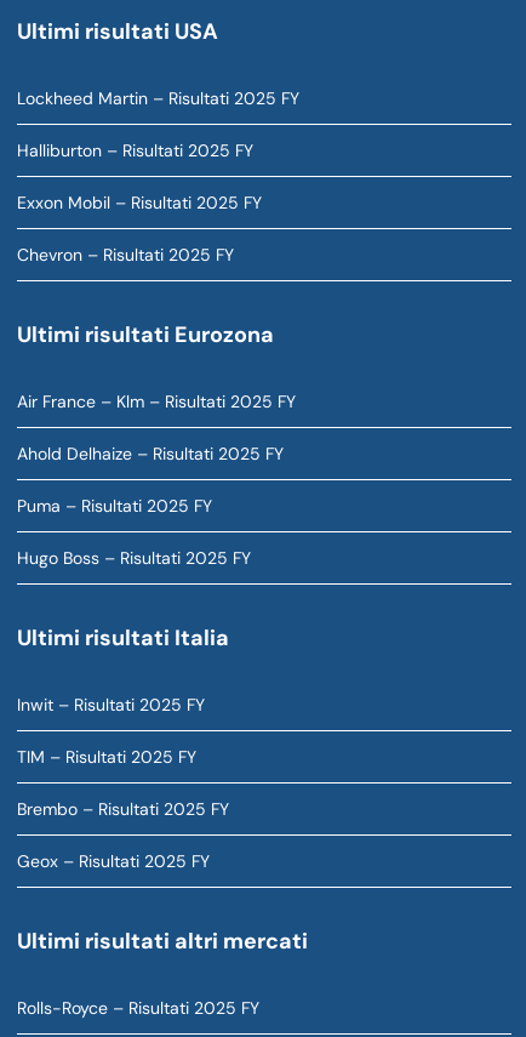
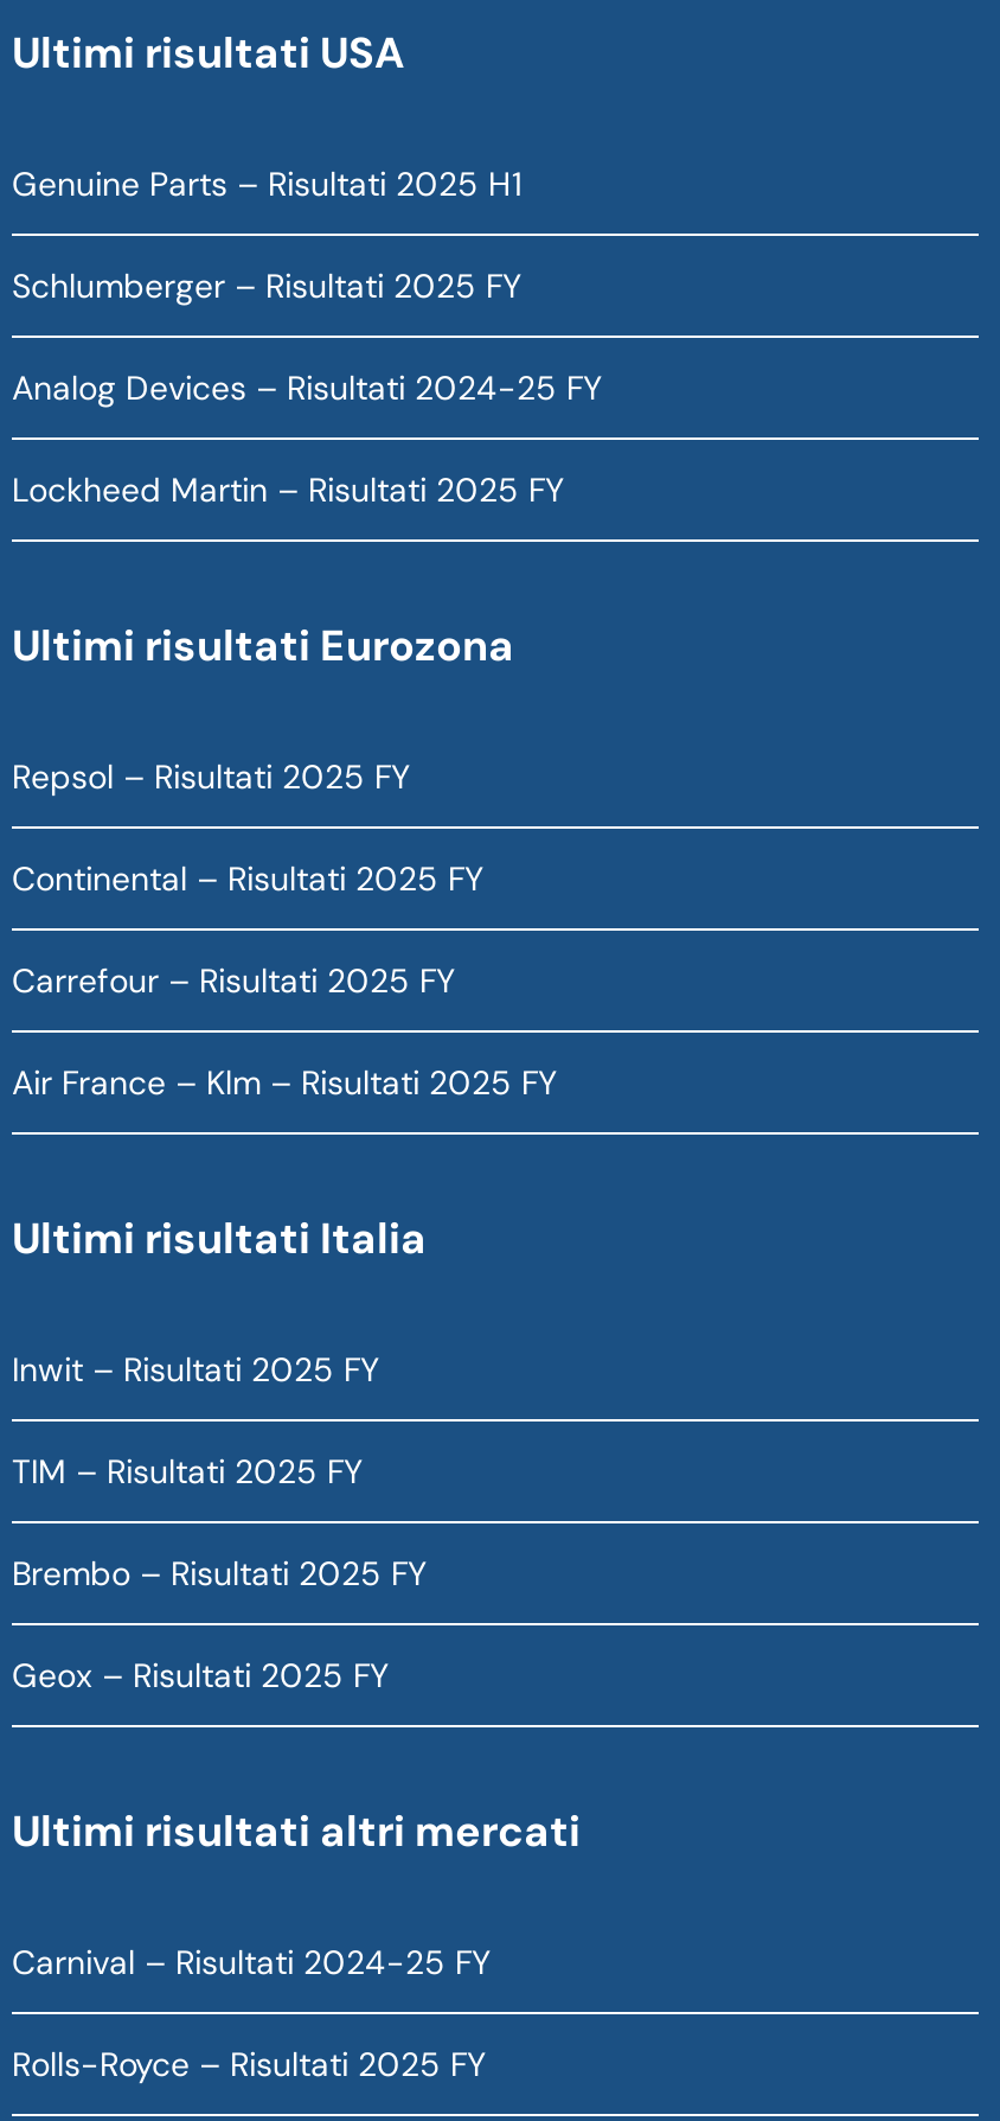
none -> [12,164,602,410] Genuine Parts – Risultati 2025 H1 | Schlumberger – Risultati 2025 FY | Analog Devices – Risultati 2024-25 FY
moved [17,88,299,110] -> [12,469,564,512]: Lockheed Martin – Risultati 2025 FY
[17,140,262,266] Halliburton – Risultati 2025 FY | Exxon Mobil – Risultati 2025 FY | Chevron – Risultati 2025 FY -> none
none -> [12,756,483,1003] Repsol – Risultati 2025 FY | Continental – Risultati 2025 FY | Carrefour – Risultati 2025 FY
moved [17,391,296,413] -> [12,1062,557,1105]: Air France – Klm – Risultati 2025 FY
[17,443,284,569] Ahold Delhaize – Risultati 2025 FY | Puma – Risultati 2025 FY | Hugo Boss – Risultati 2025 FY -> none
none -> [12,1942,491,1985] Carnival – Risultati 2024-25 FY

